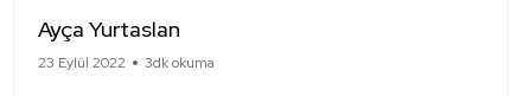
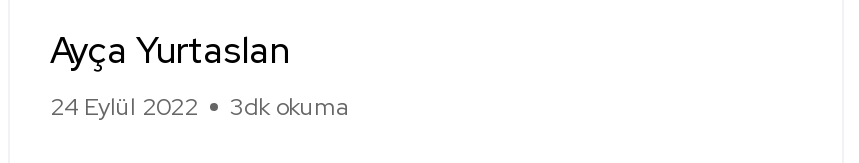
[38,53,215,72] 23 Eylül 2022 3dk okuma -> [50,91,348,123] 24 Eylül 2022 3dk okuma

